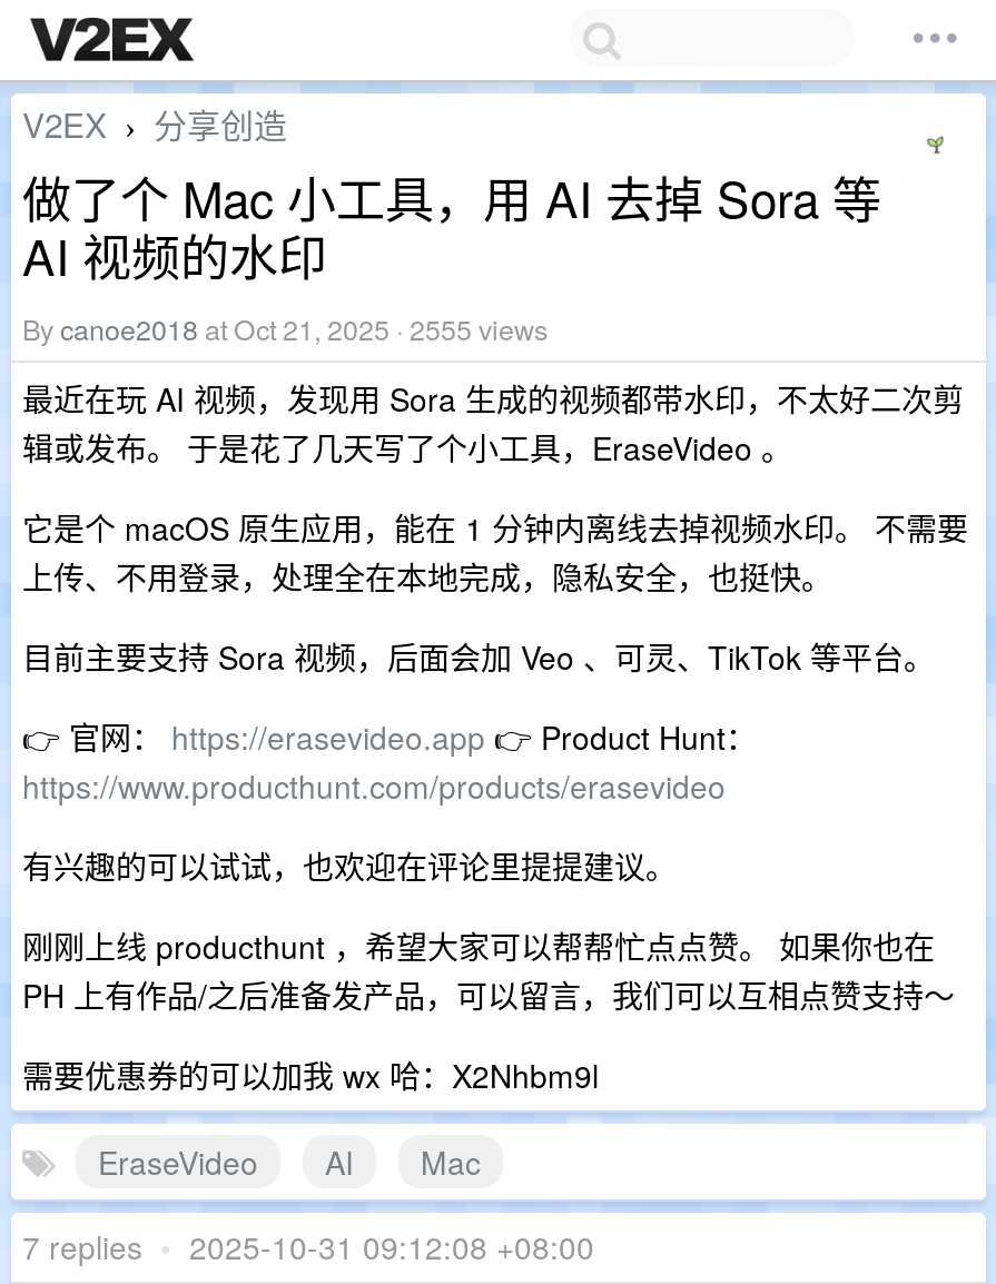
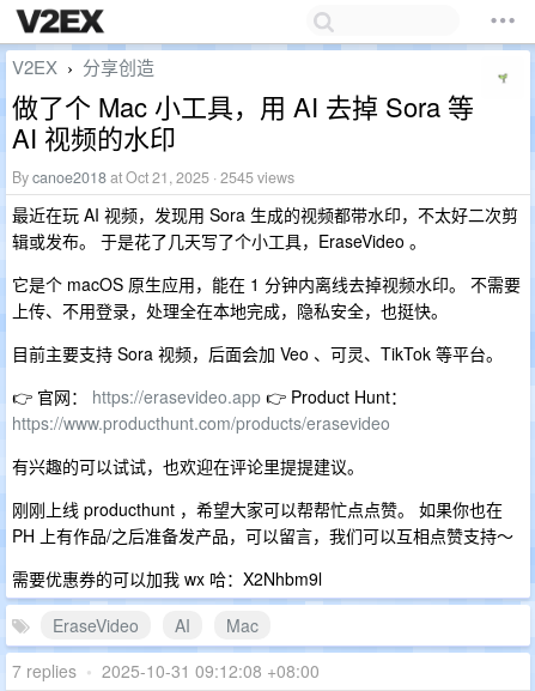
[22,309,548,349] By canoe2018 at Oct 21, 2025 · 2555 views -> [12,166,294,188] By canoe2018 at Oct 21, 2025 · 2545 views

